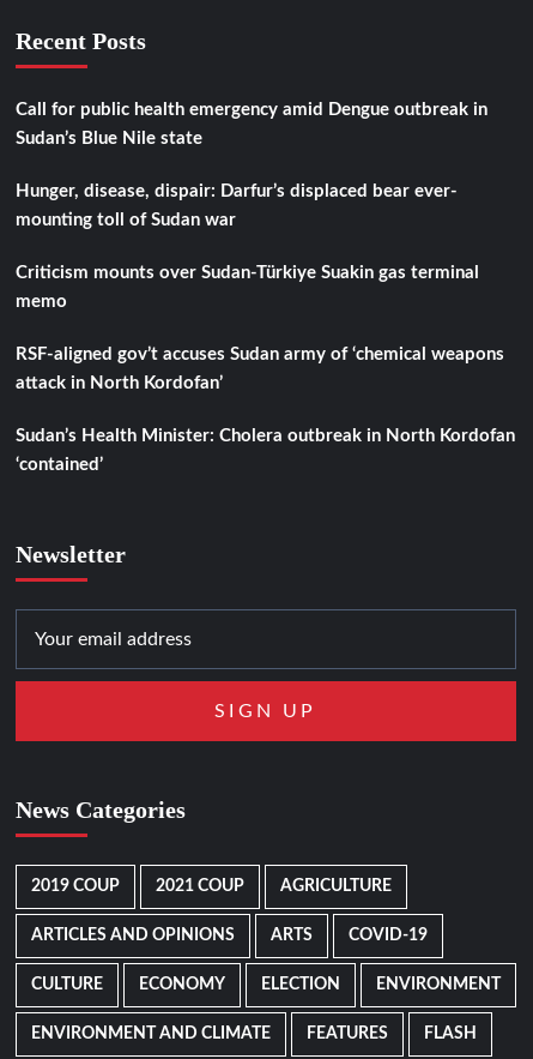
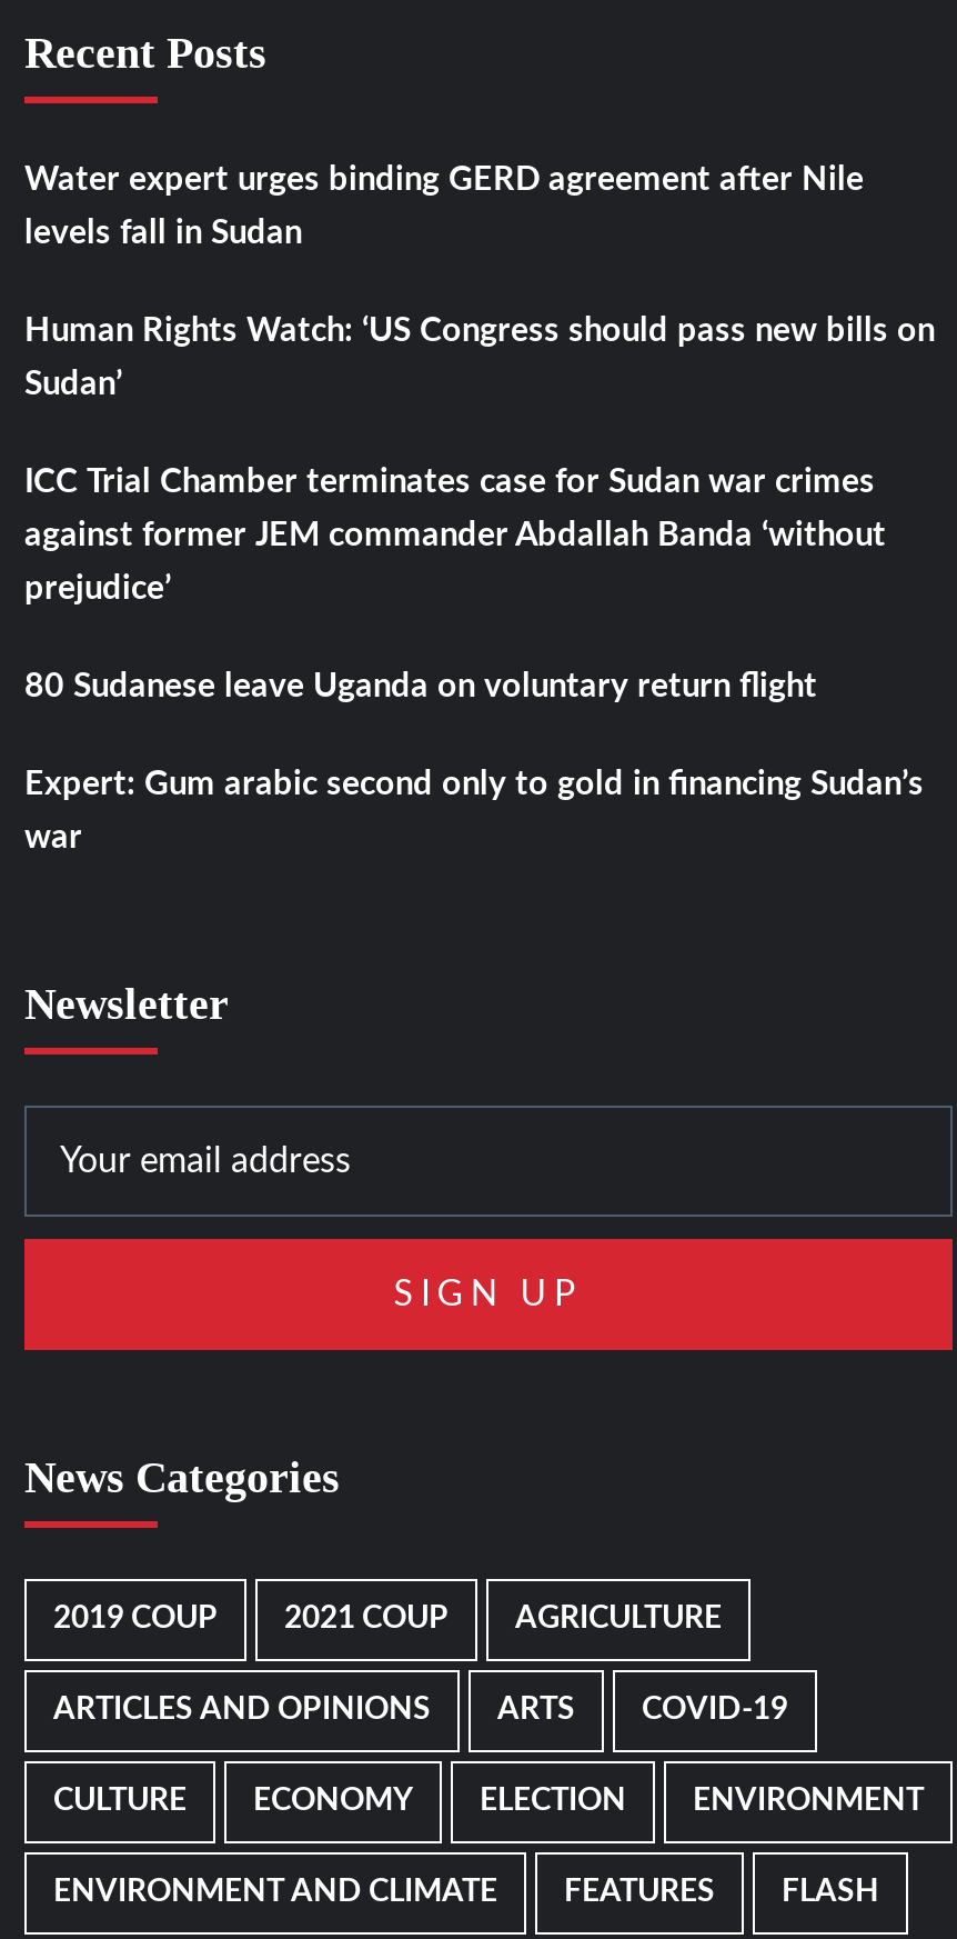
[16,101,487,118] Call for public health emergency amid Dengue outbreak in -> [24,163,864,196] Water expert urges binding GERD agreement after Nile
[16,129,202,147] Sudan’s Blue Nile state -> [24,216,302,250] levels fall in Sudan
[16,182,458,200] Hunger, disease, dispair: Darfur’s displaced bear ever- -> [24,314,935,347] Human Rights Watch: ‘US Congress should pass new bills on
[16,211,236,229] mounting toll of Sudan war -> [24,367,122,401] Sudan’
[16,264,479,282] Criticism mounts over Sudan-Türkiye Suakin gas terminal -> [24,465,875,498] ICC Trial Chamber terminates case for Sudan war crimes
[16,292,67,310] memo -> [24,518,886,552] against former JEM commander Abdallah Banda ‘without
[16,345,504,363] RSF-aligned gov’t accuses Sudan army of ‘chemical weapons -> [24,572,171,605] prejudice’
[16,374,223,392] attack in North Kordofan’ -> [24,670,817,703] 80 Sudanese leave Uganda on voluntary return flight
[16,427,515,445] Sudan’s Health Minister: Cholera outbreak in North Kordofan -> [24,767,924,801] Expert: Gum arabic second only to gold in financing Sudan’s
[16,456,103,473] ‘contained’ -> [24,821,82,854] war

